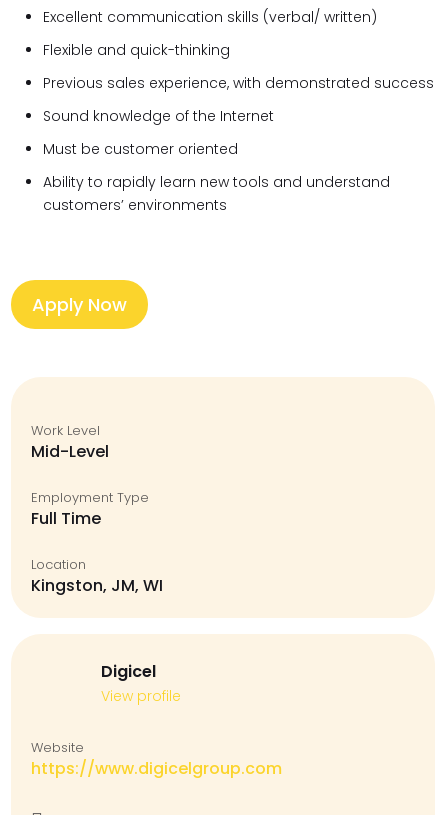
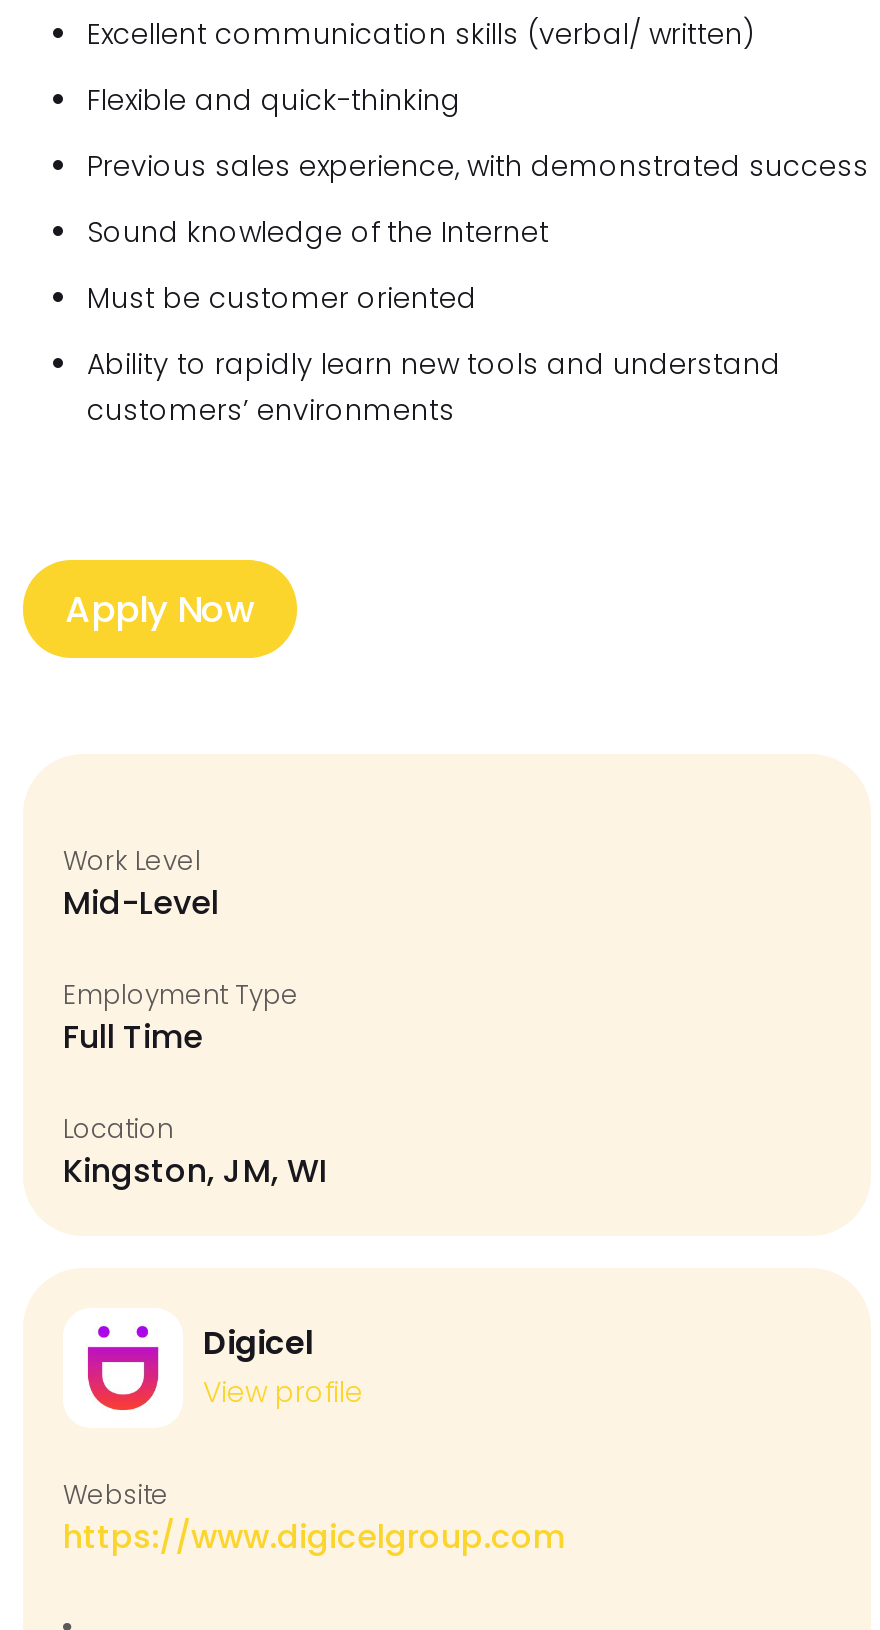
none -> [65,1310,181,1426] [image]

